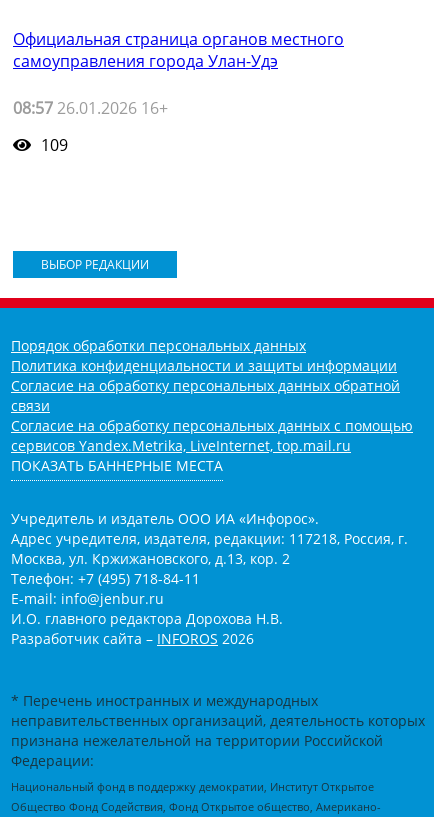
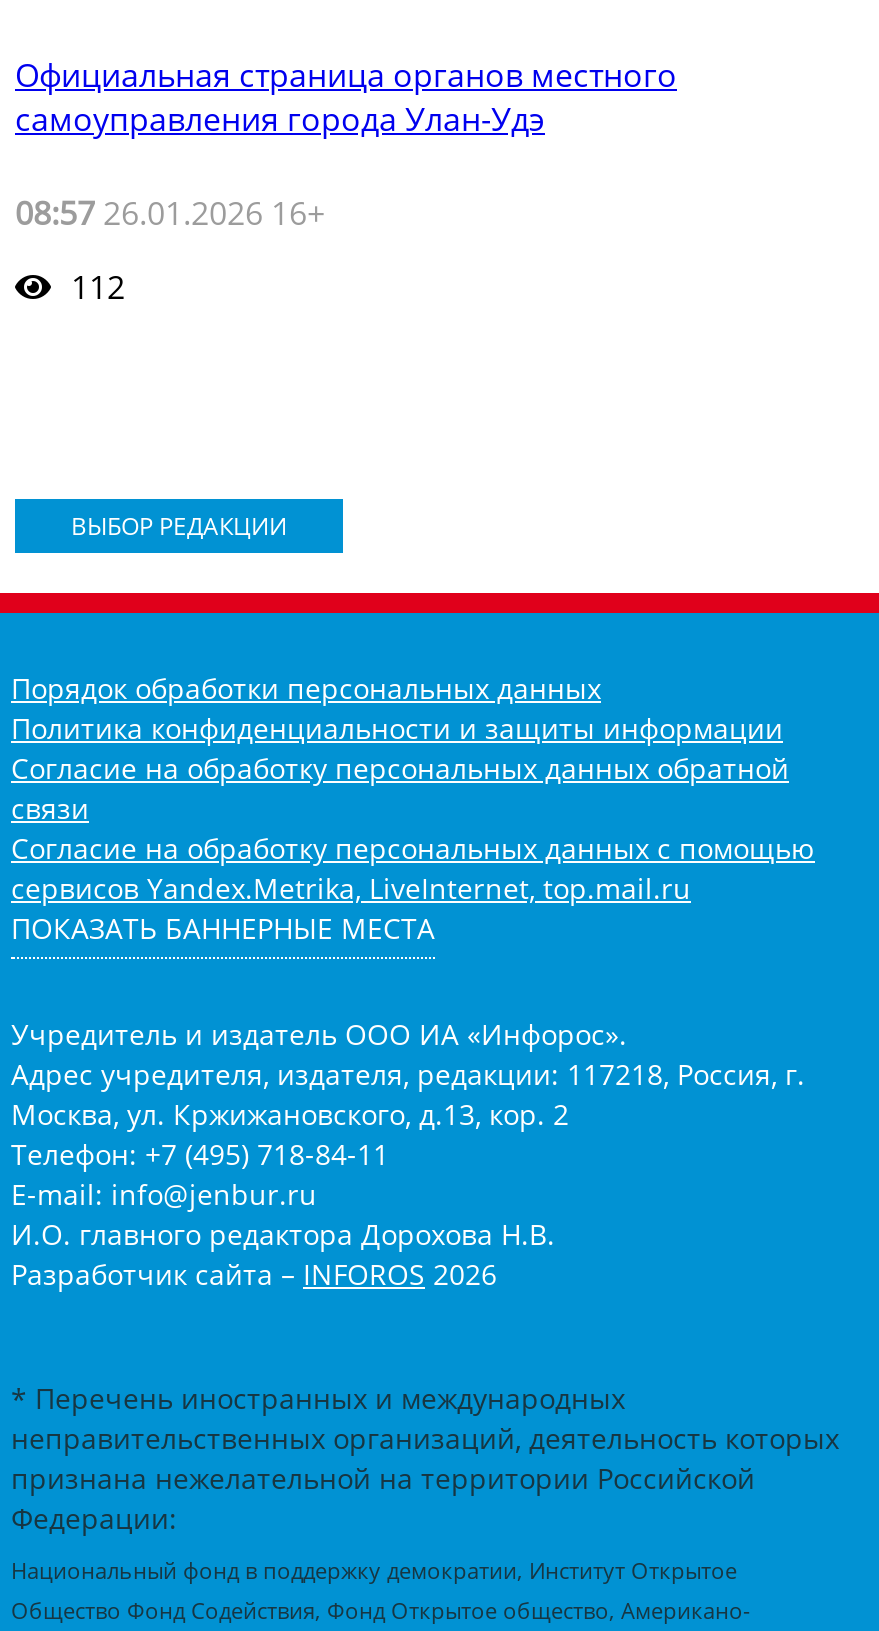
[41,134,68,156] 109 -> [71,266,125,310] 112

